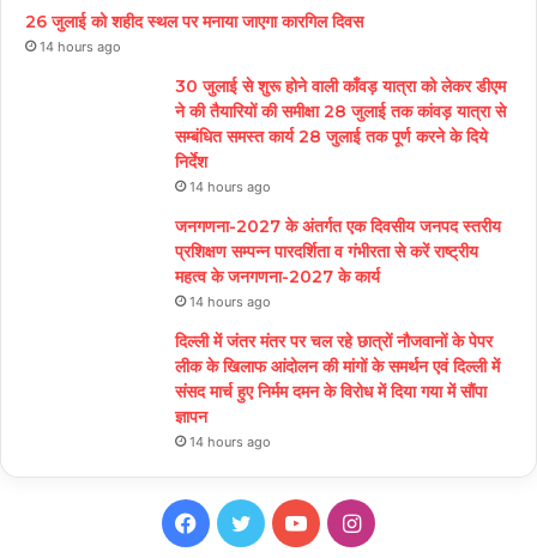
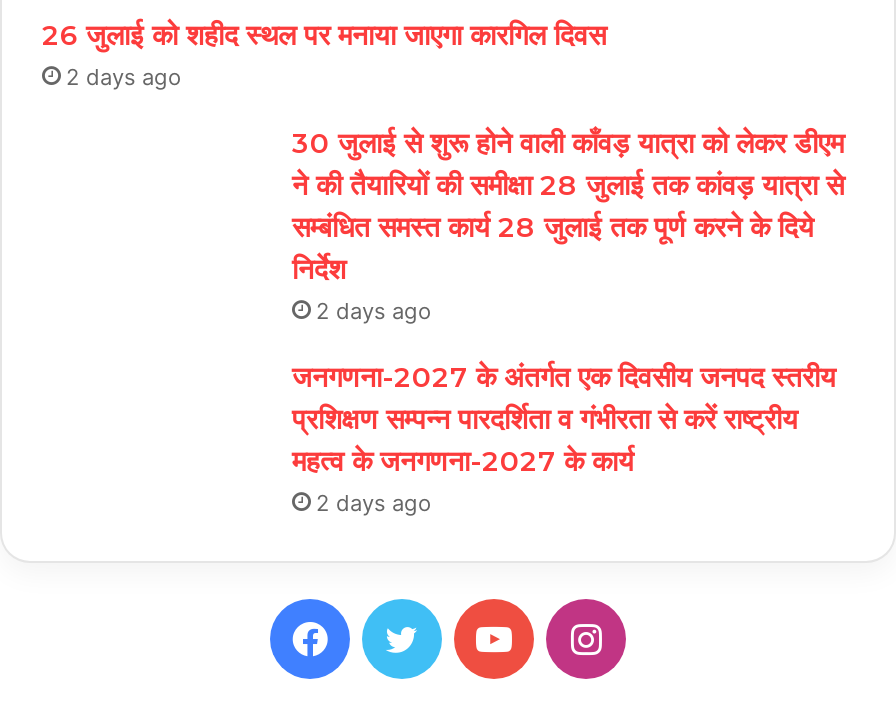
[40,39,121,55] 14 hours ago -> [66,63,182,91] 2 days ago
[189,179,271,195] 14 hours ago -> [316,297,432,325] 2 days ago
[175,294,500,450] 14 hours ago | दिल्ली में जंतर मंतर पर चल रहे छात्रों नौजवानों के पेपर | लीक के खिलाफ आंदोलन की मांगों के समर्थन एवं दिल्ली में | संसद मार्च हुए निर्मम दमन के विरोध में दिया गया में सौंपा | ज्ञापन | 14 hours ago -> [316,489,432,517] 2 days ago

